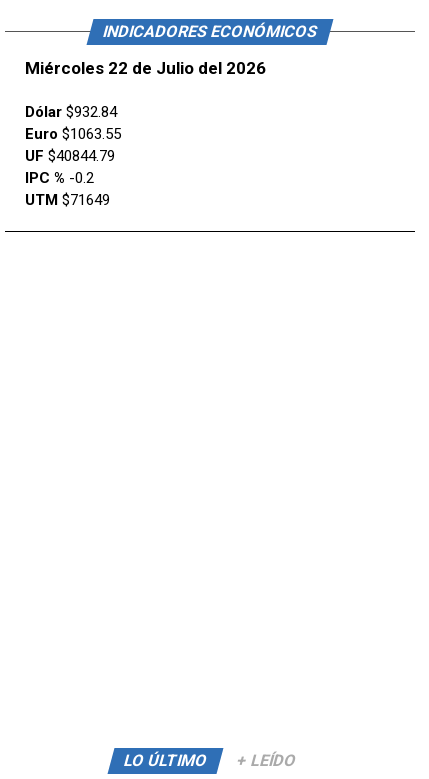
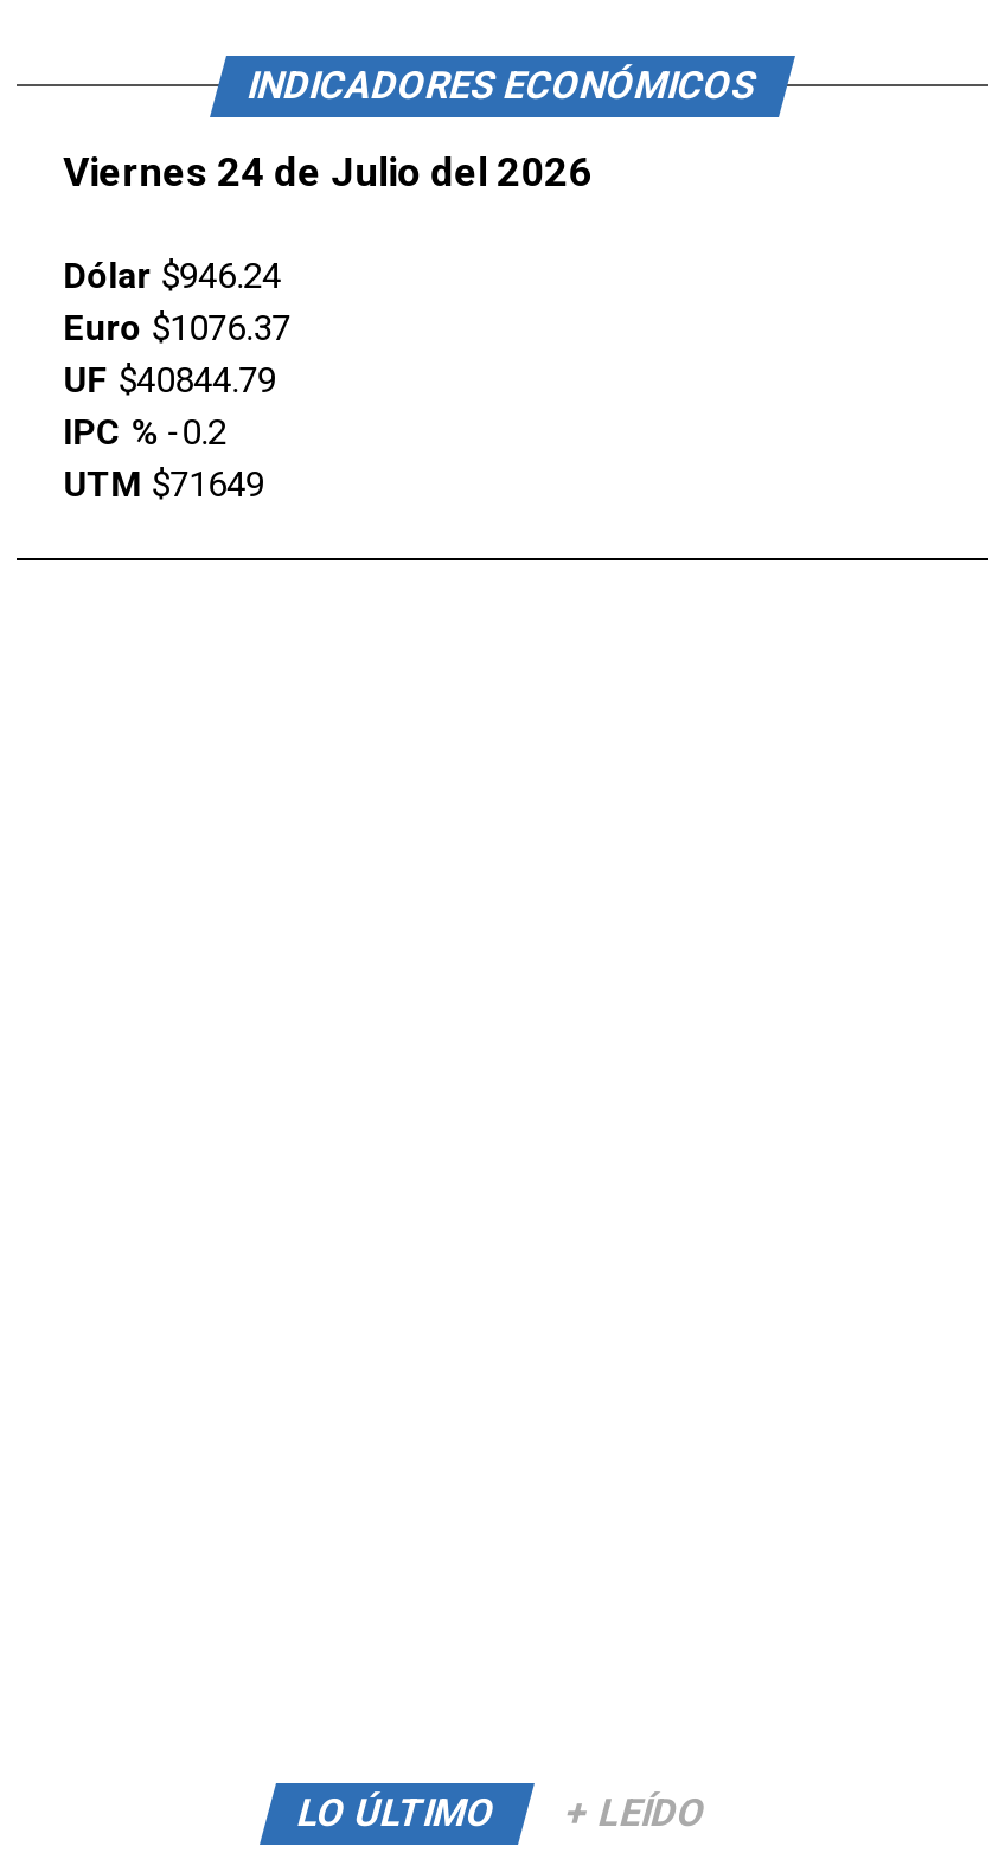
[25,58,266,78] Miércoles 22 de Julio del 2026 -> [63,148,592,195] Viernes 24 de Julio del 2026
[25,103,117,121] Dólar $932.84 -> [63,255,281,297] Dólar $946.24
[25,125,121,143] Euro $1063.55 -> [63,307,291,350] Euro $1076.37

